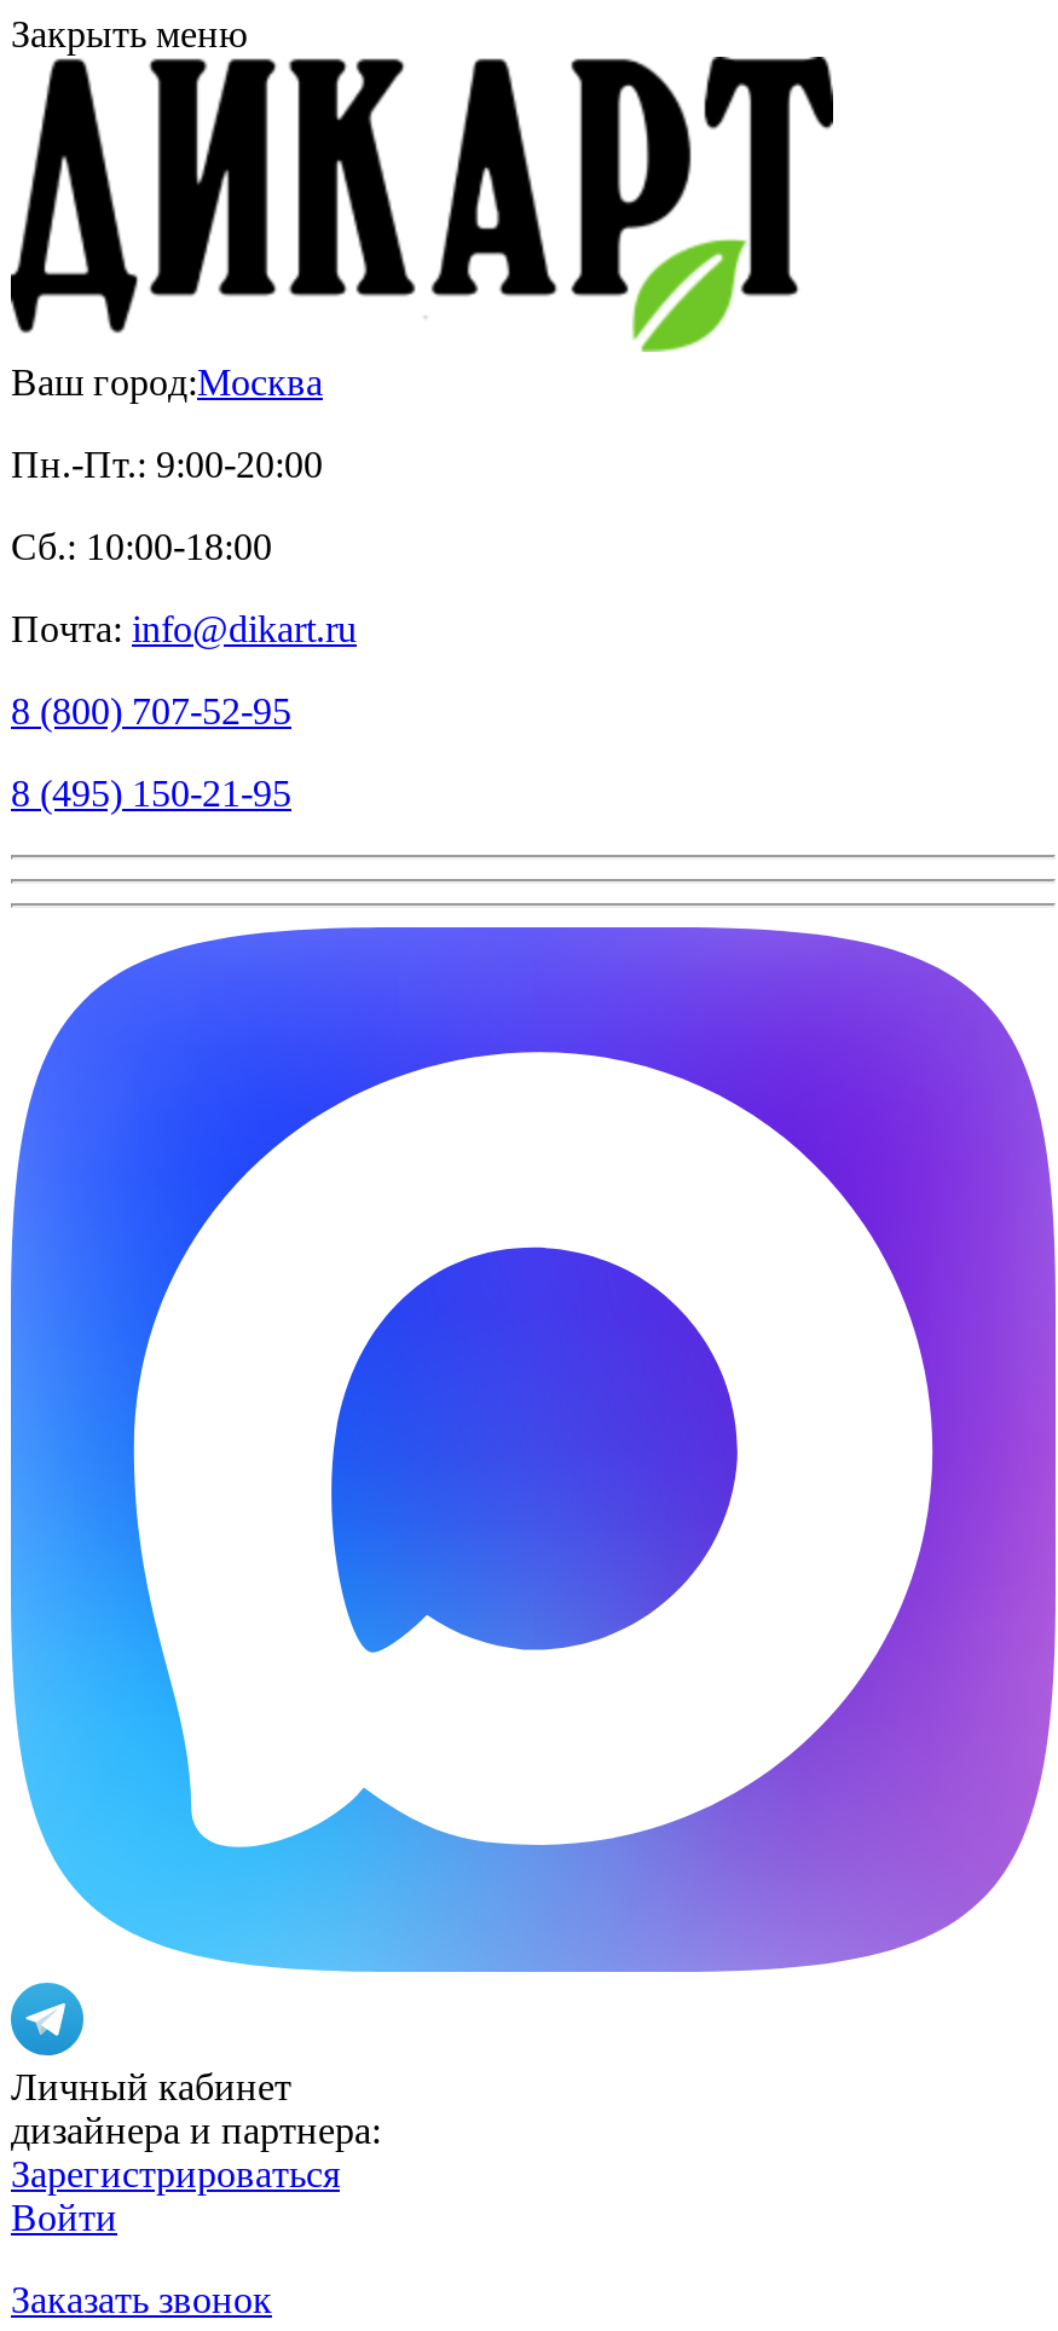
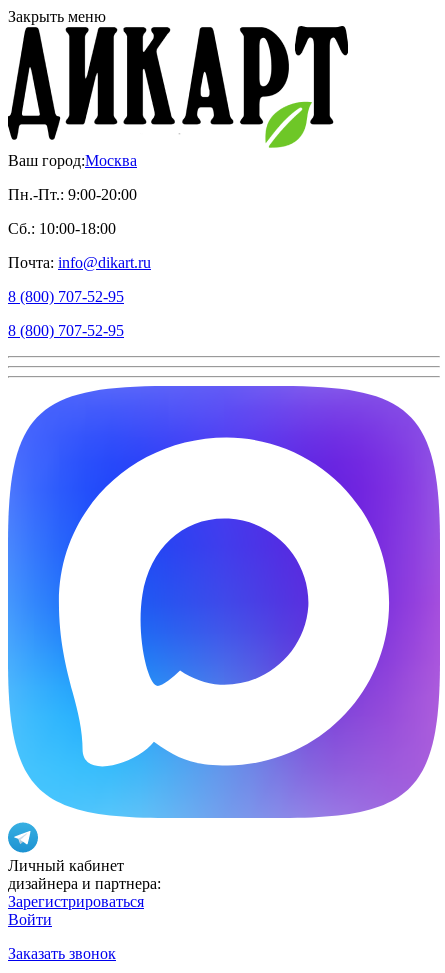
[11,773,291,814] 8 (495) 150-21-95 -> [8,322,124,339] 8 (800) 707-52-95

